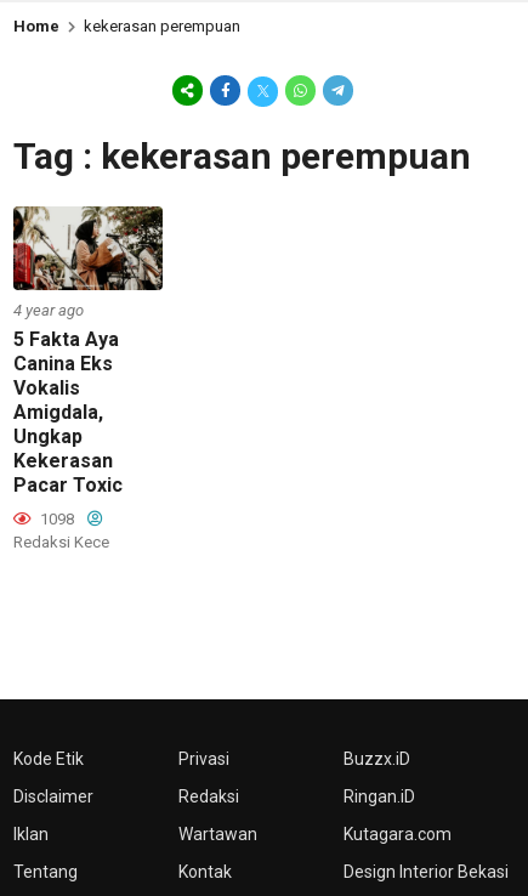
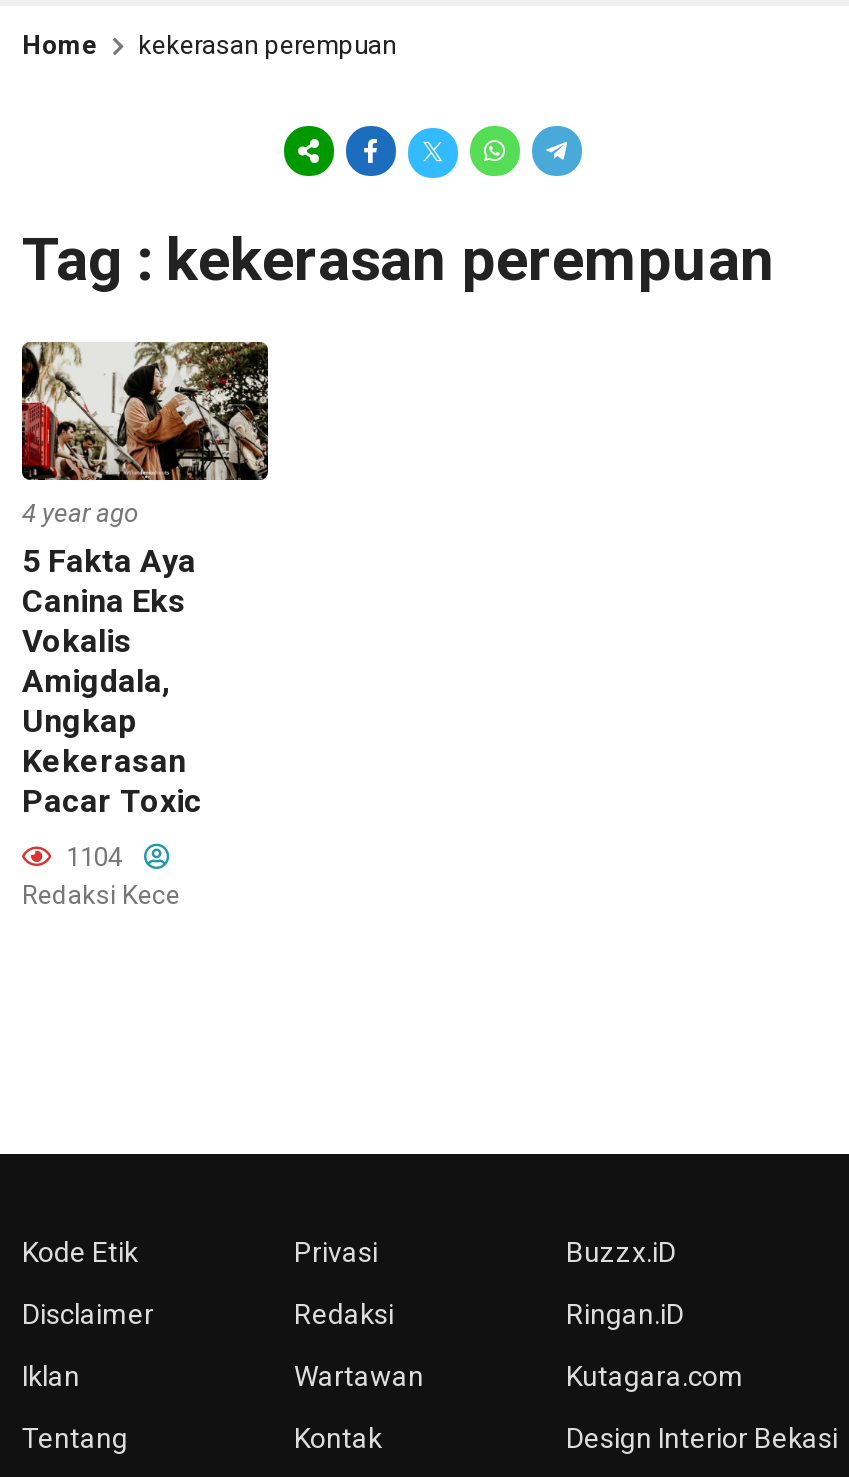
[36,510,74,528] 1098 -> [60,842,122,872] 1104

